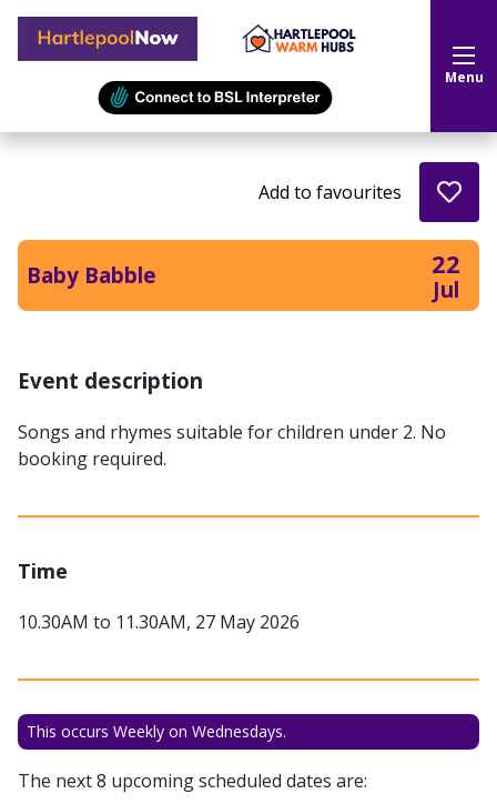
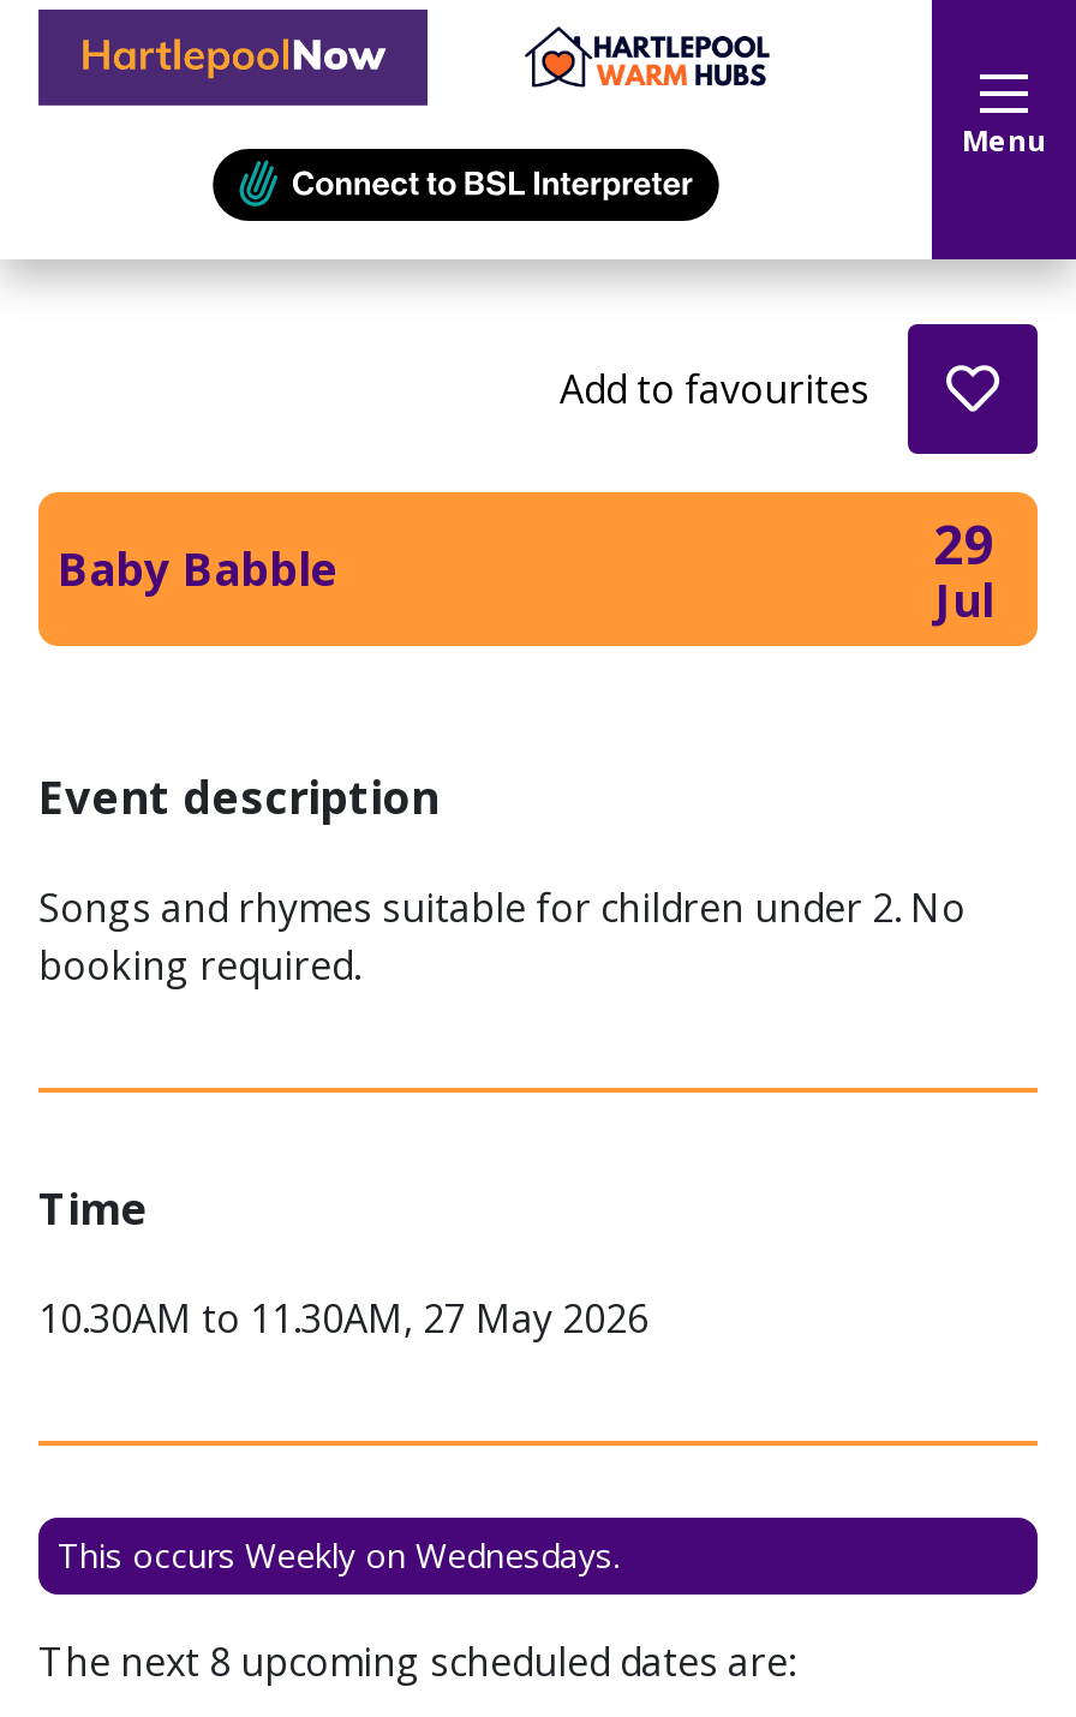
[431,247,460,280] 22 -> [933,507,996,579] 29

